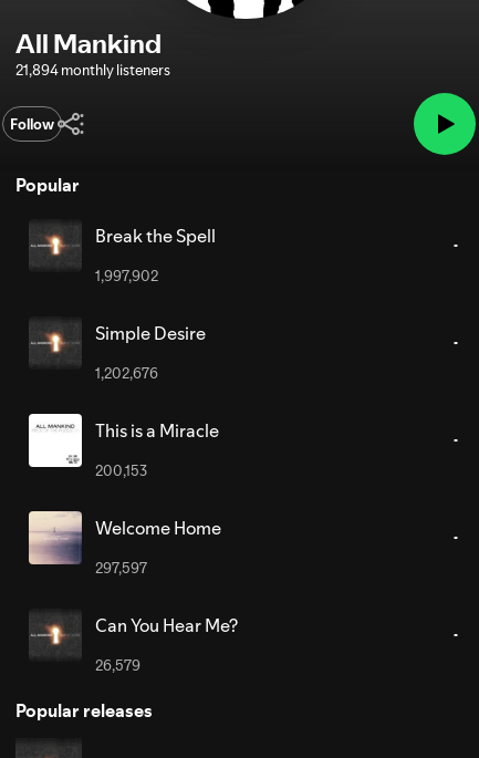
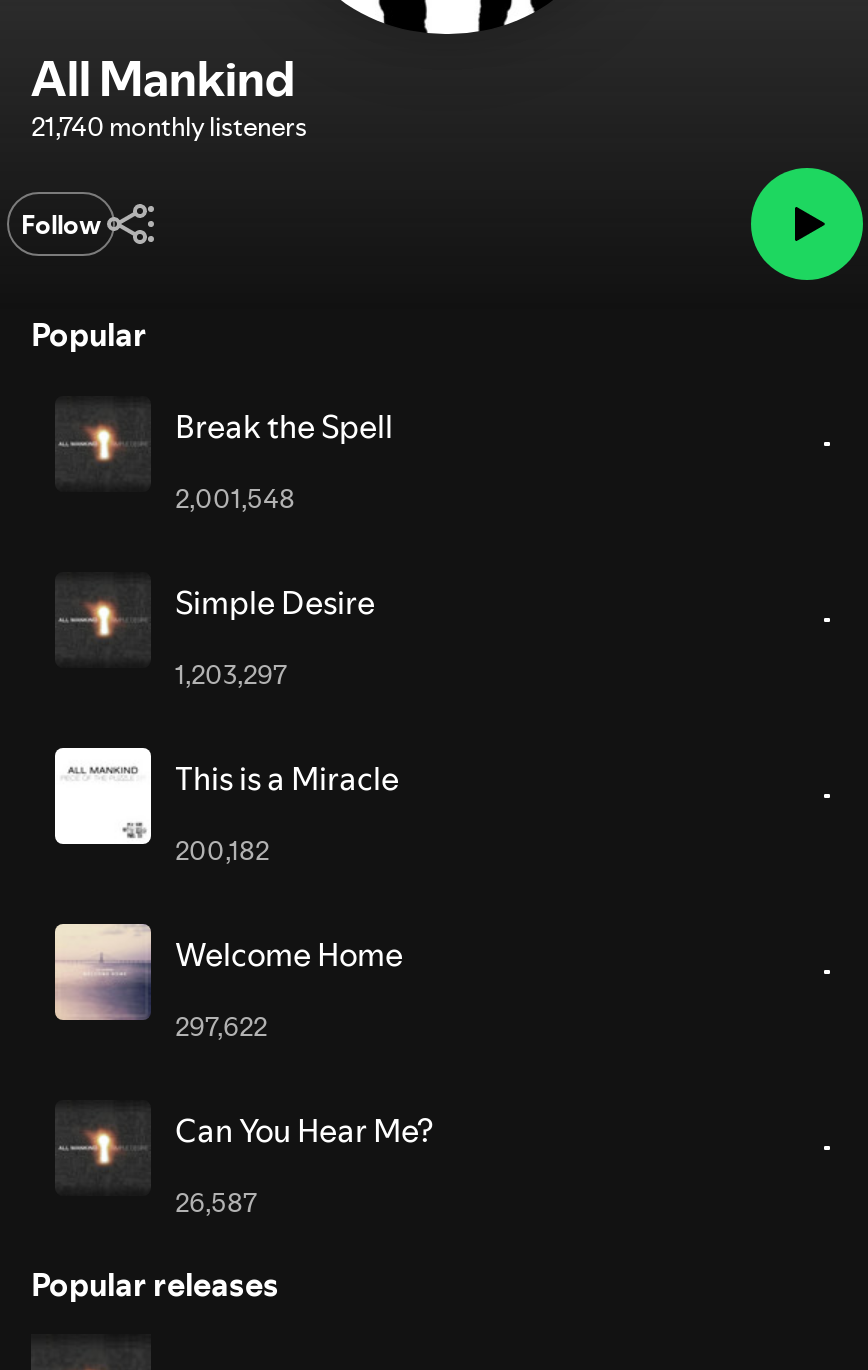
[15,60,170,80] 21,894 monthly listeners -> [31,108,307,144] 21,740 monthly listeners
[95,266,158,286] 1,997,902 -> [175,480,295,516] 2,001,548
[95,363,158,383] 1,202,676 -> [175,656,287,692] 1,203,297
[95,461,147,480] 200,153 -> [175,832,269,868] 200,182
[95,558,147,578] 297,597 -> [175,1008,267,1044] 297,622
[95,655,140,675] 26,579 -> [175,1184,257,1220] 26,587

